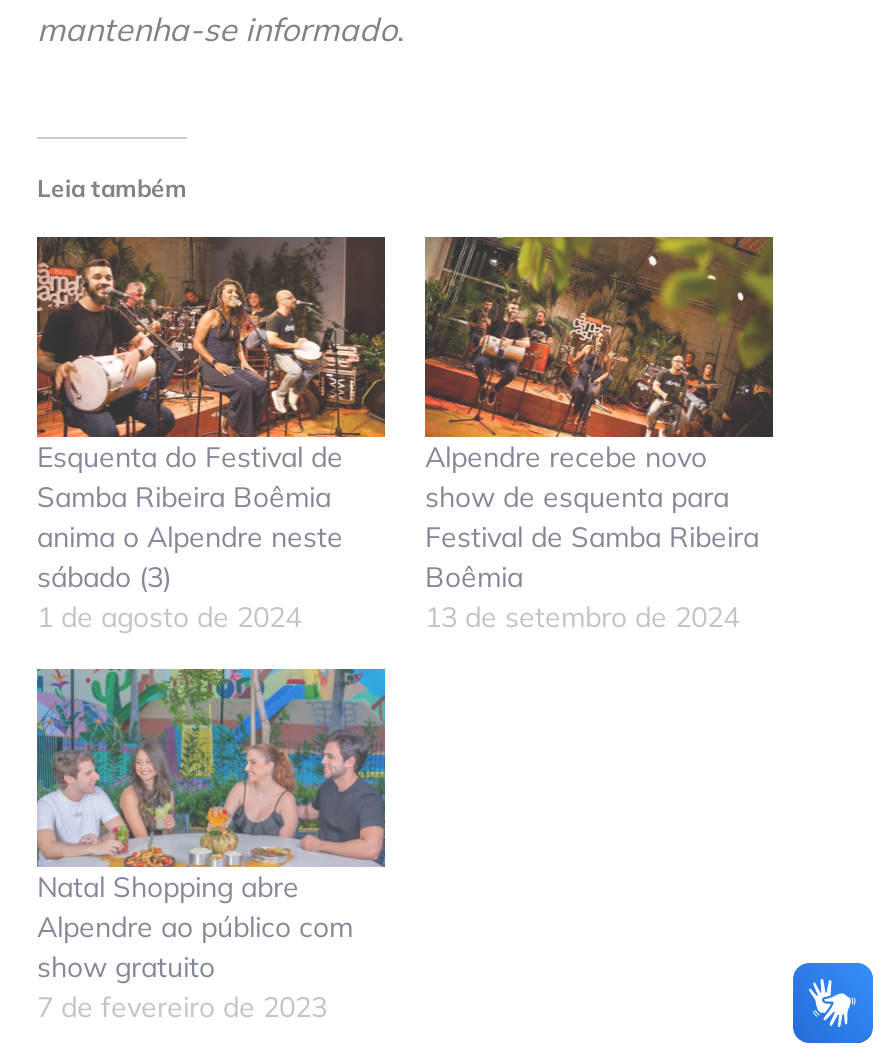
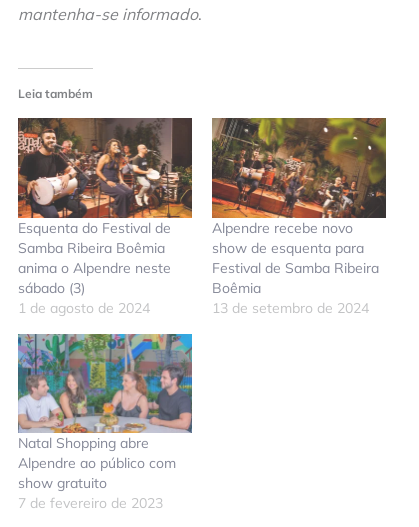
[791,960,875,1046] [image] -> none

